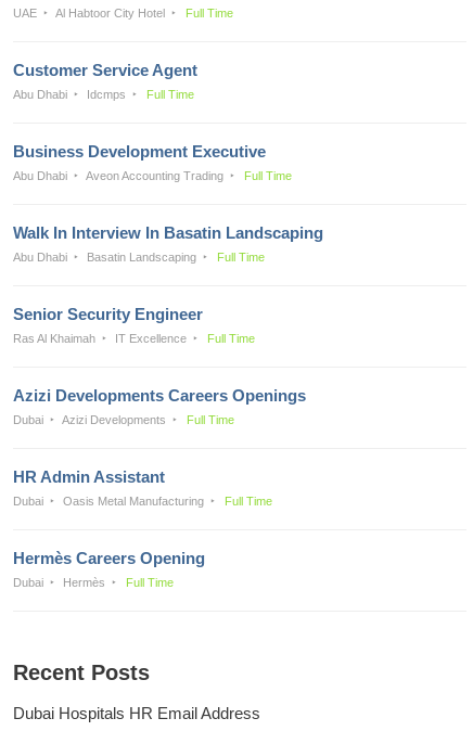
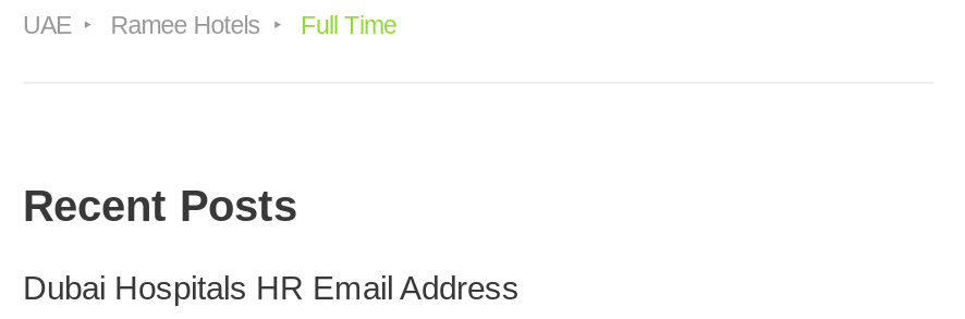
[13,6,323,588] Al Habtoor City Hotel | Full Time | Customer Service Agent | Abu Dhabi | Idcmps | Full Time | Business Development Executive | Abu Dhabi | Aveon Accounting Trading | Full Time | Walk In Interview In Basatin Landscaping | Abu Dhabi | Basatin Landscaping | Full Time | Senior Security Engineer | Ras Al Khaimah | IT Excellence | Full Time | Azizi Developments Careers Openings | Dubai | Azizi Developments | Full Time | HR Admin Assistant | Dubai | Oasis Metal Manufacturing | Full Time | Hermès Careers Opening | Dubai | Hermès -> [110,11,261,37] Ramee Hotels

